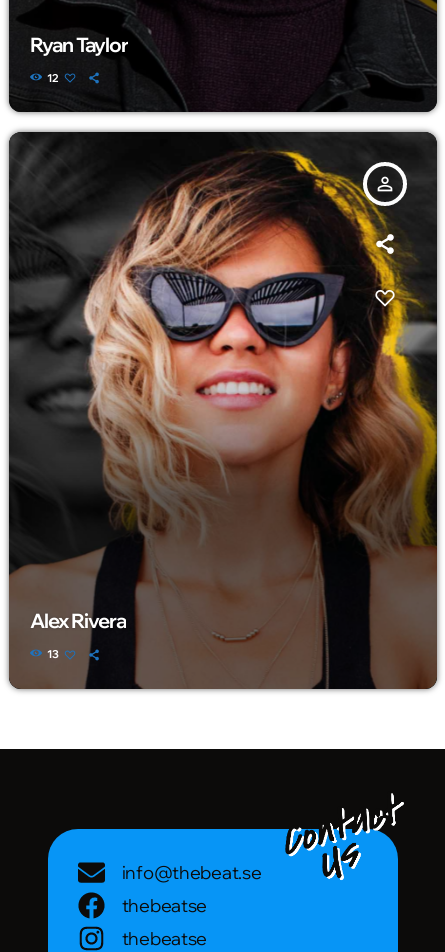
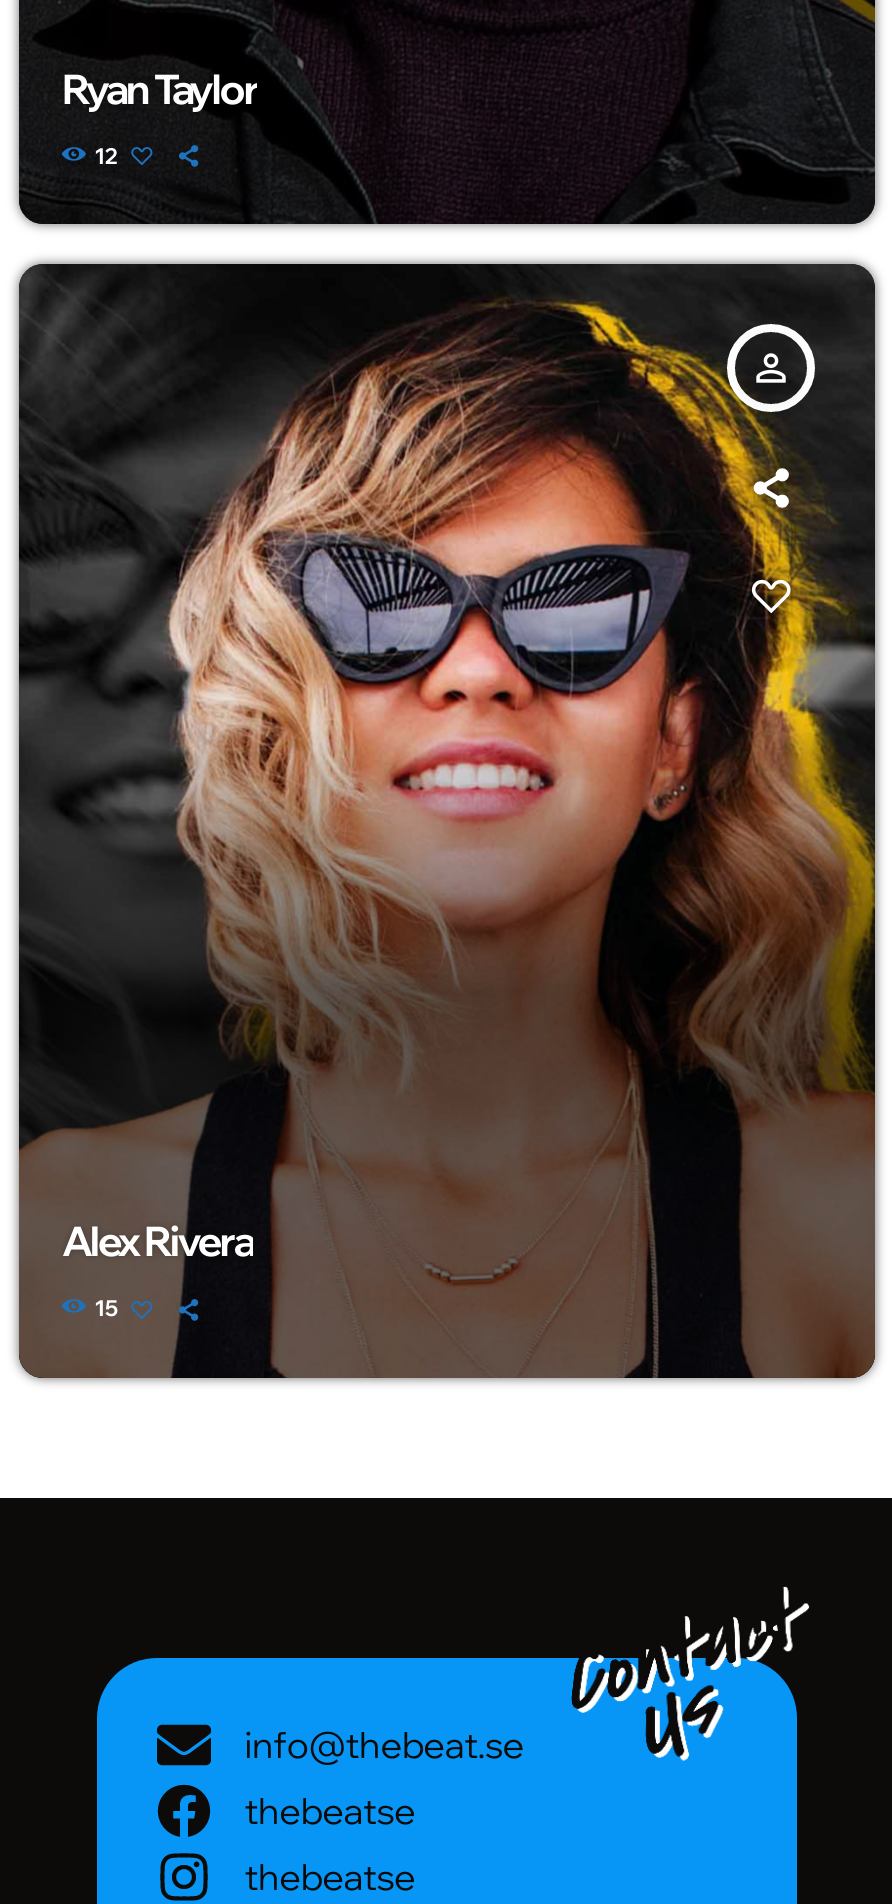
[47,647,59,661] 13 -> [94,1295,119,1323] 15

